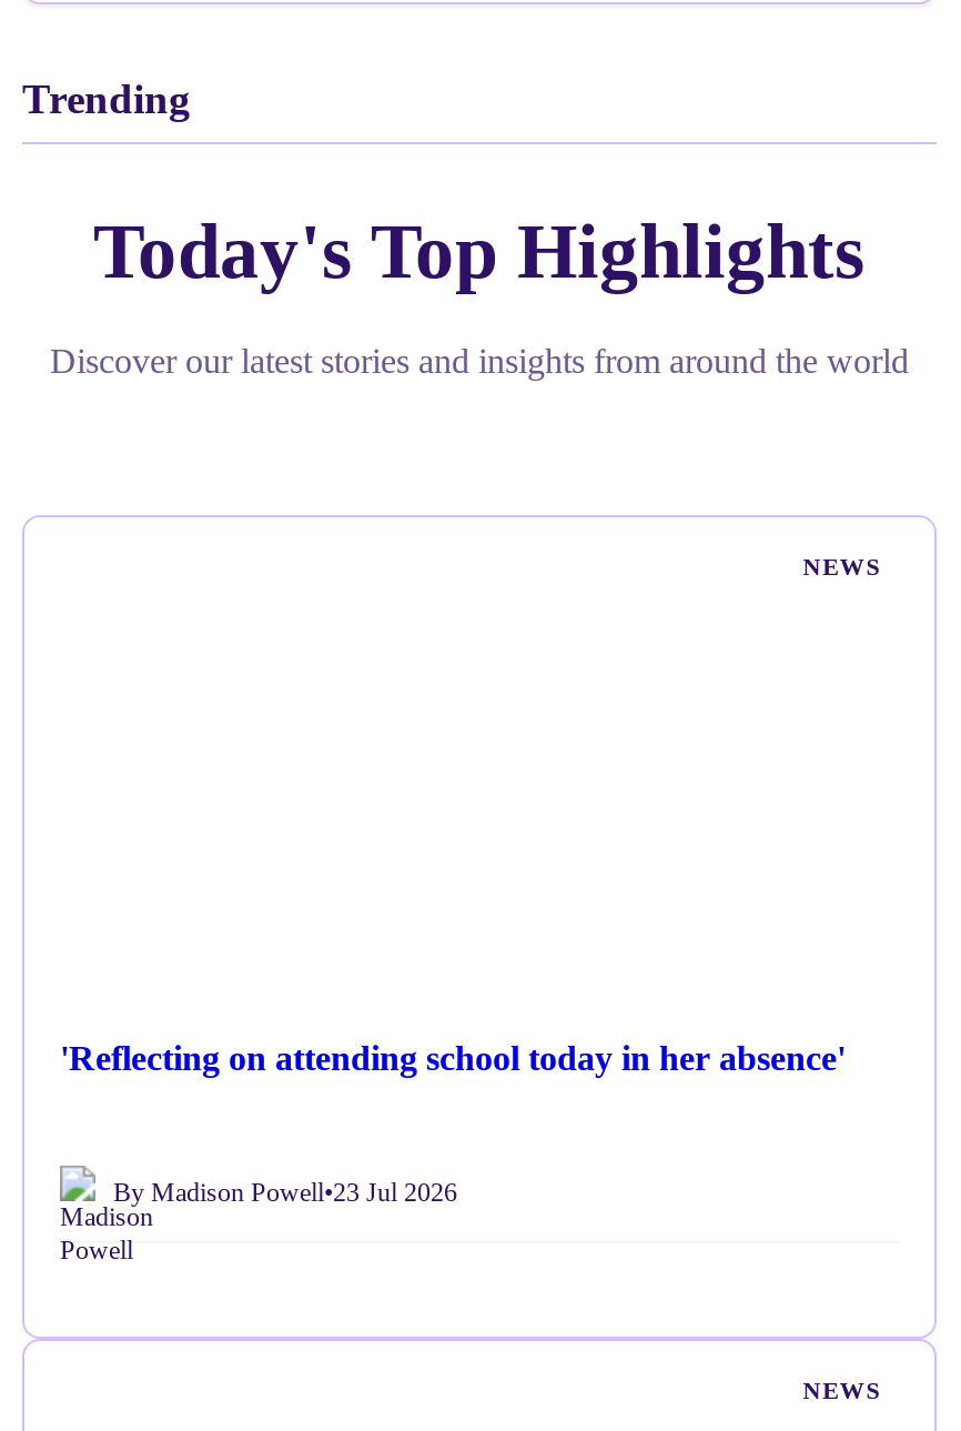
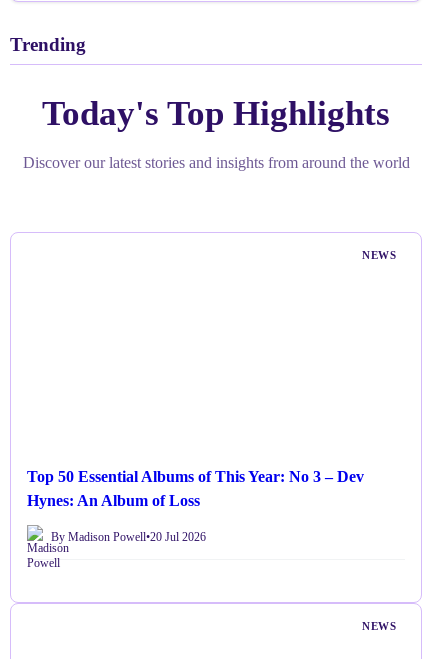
[60,1040,846,1078] 'Reflecting on attending school today in her absence' -> [27,468,364,509] Top 50 Essential Albums of This Year: No 3 – Dev | Hynes: An Album of Loss
[113,1176,457,1207] By Madison Powell•23 Jul 2026 -> [51,530,206,544] By Madison Powell•20 Jul 2026

